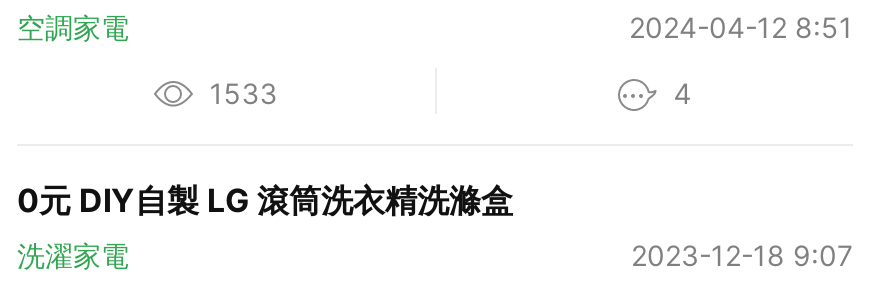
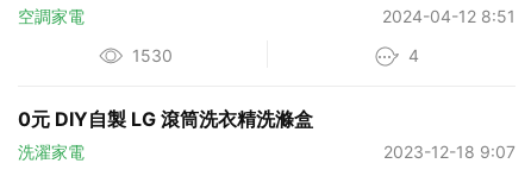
[209,76,277,110] 1533 -> [132,45,173,66] 1530

